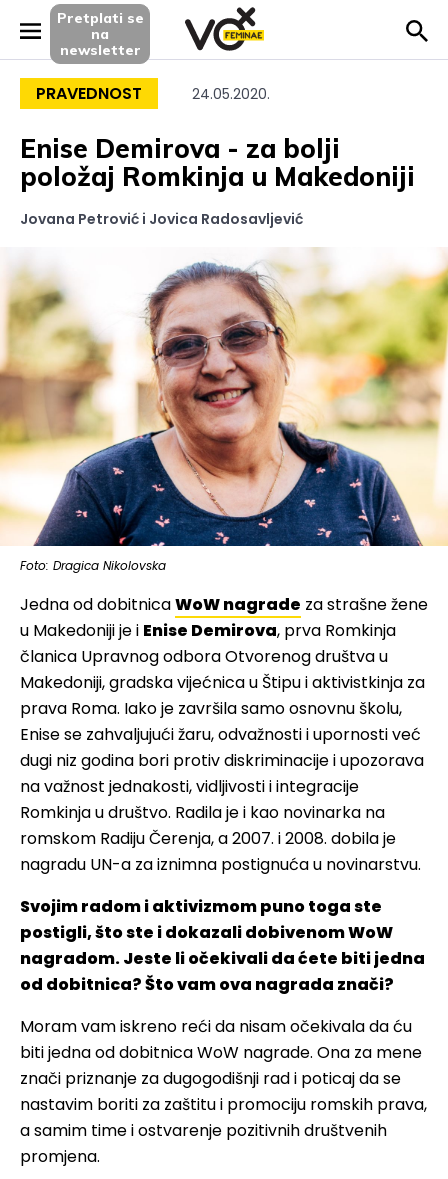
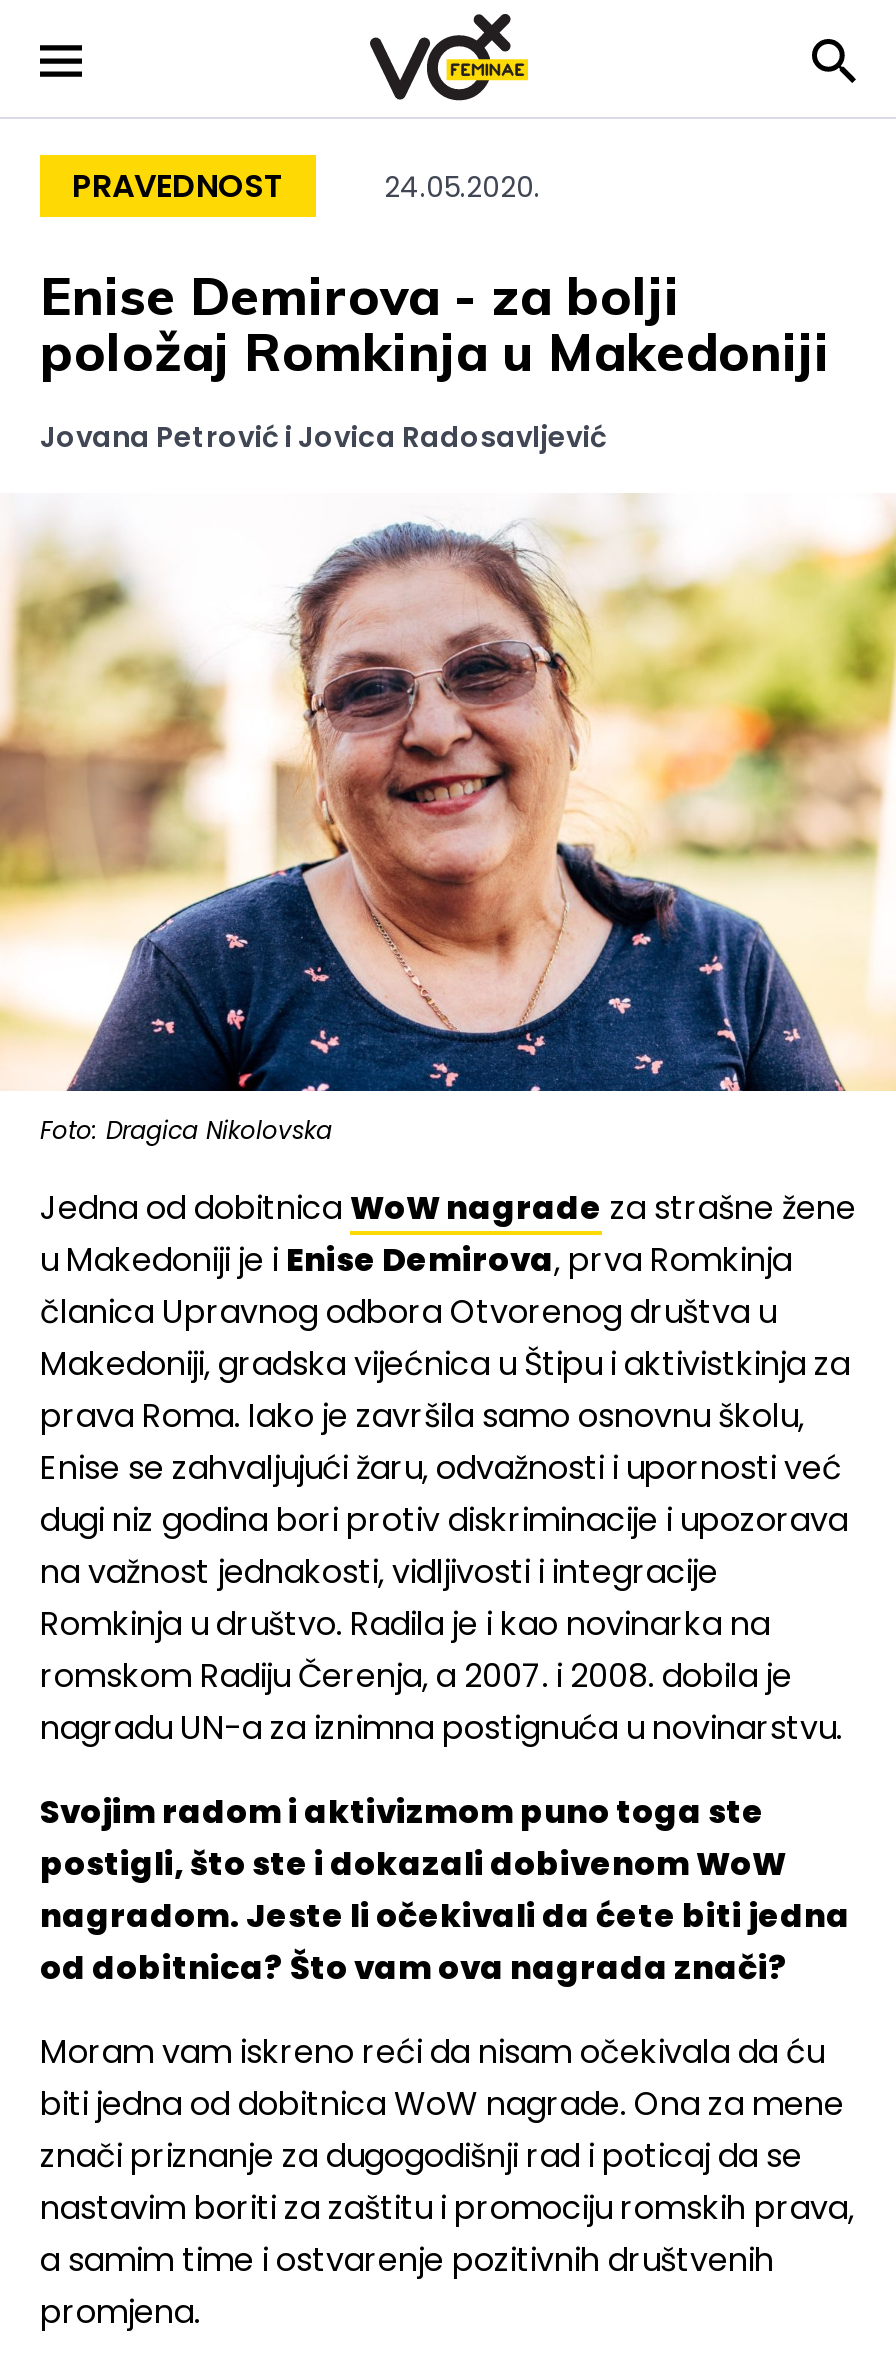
[56,9,143,59] Pretplati se | na | newsletter -> none

